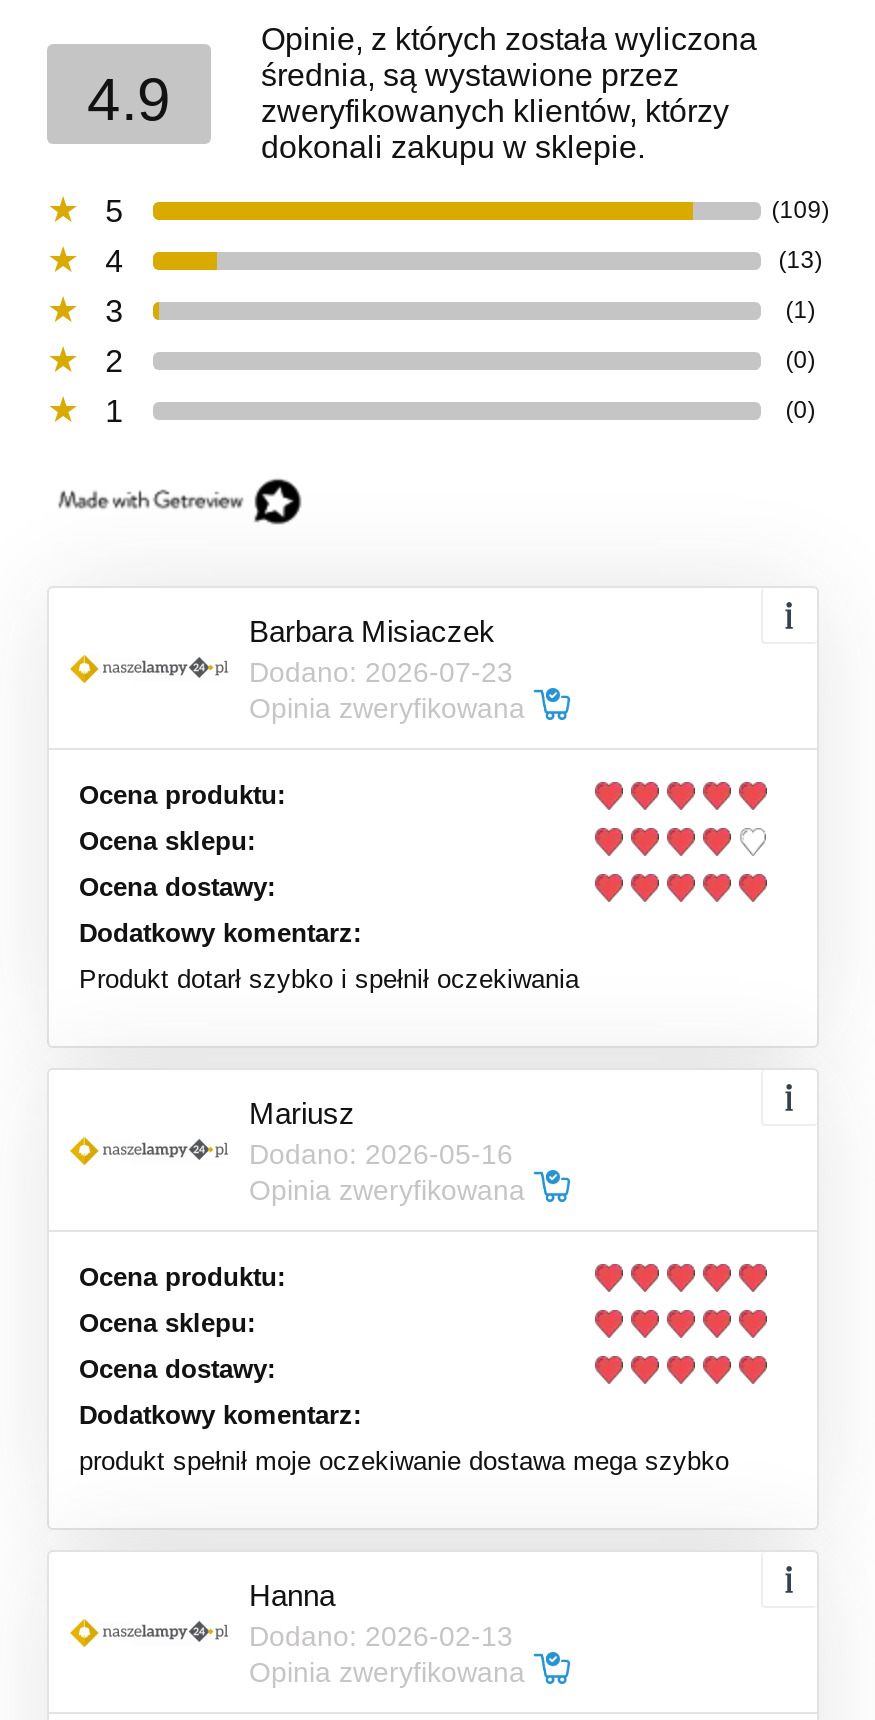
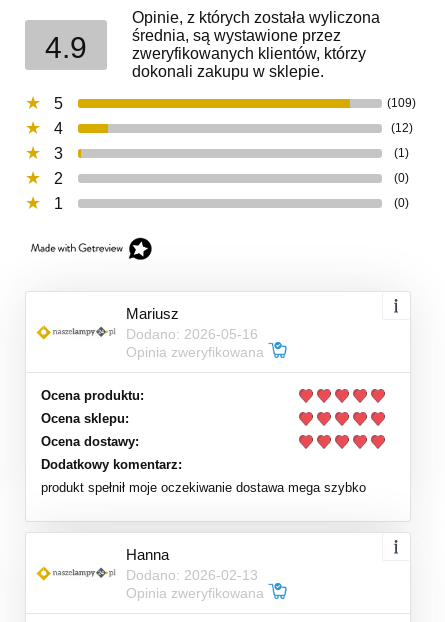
[778,246,822,274] (13) -> [391,121,413,135] (12)
[79,614,579,994] Barbara Misiaczek | Dodano: 2026-07-23 | Opinia zweryfikowana | Ocena produktu: | Ocena sklepu: | Ocena dostawy: | Dodatkowy komentarz: | Produkt dotarł szybko i spełnił oczekiwania -> none

